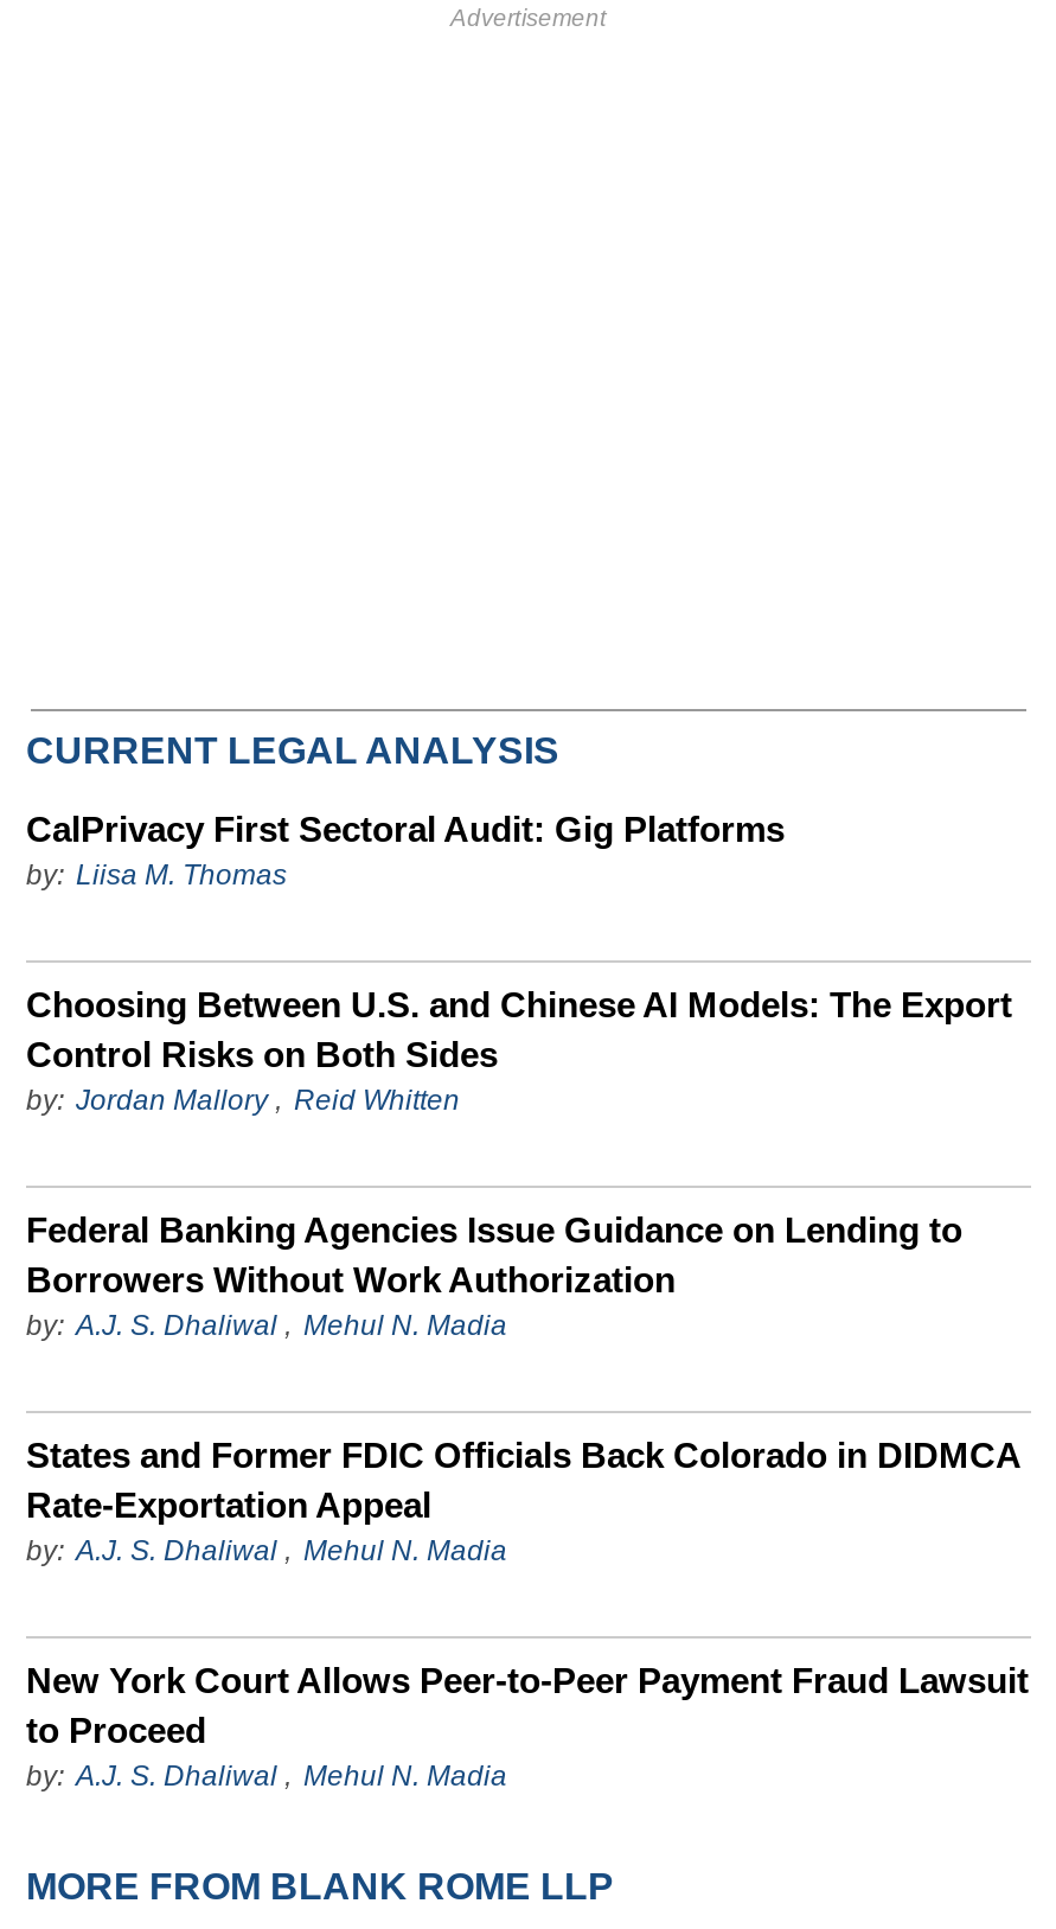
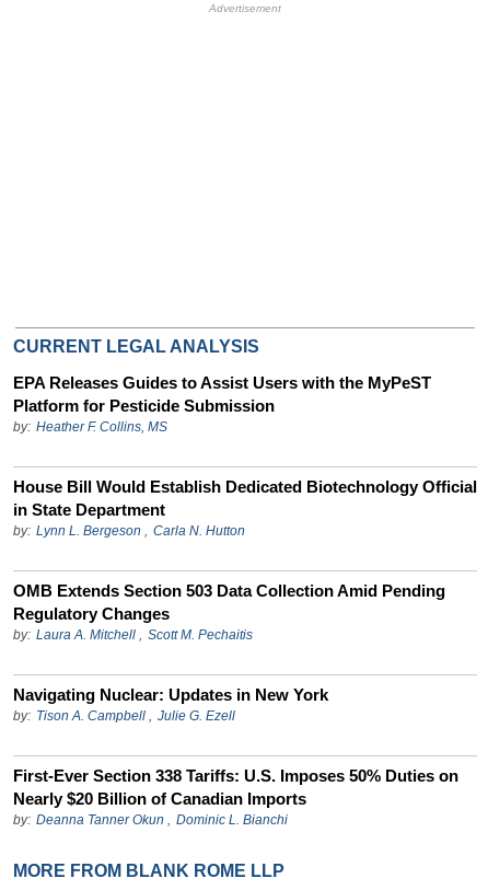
[26,809,785,892] CalPrivacy First Sectoral Audit: Gig Platforms | by: Liisa M. Thomas -> [13,374,431,435] EPA Releases Guides to Assist Users with the MyPeST | Platform for Pesticide Submission | by: Heather F. Collins, MS
[26,985,1012,1118] Choosing Between U.S. and Chinese AI Models: The Export | Control Risks on Both Sides | by: Jordan Mallory, Reid Whitten -> [13,478,477,539] House Bill Would Establish Dedicated Biotechnology Official | in State Department | by: Lynn L. Bergeson, Carla N. Hutton
[26,1210,962,1343] Federal Banking Agencies Issue Guidance on Lending to | Borrowers Without Work Authorization | by: A.J. S. Dhaliwal, Mehul N. Madia -> [13,582,445,643] OMB Extends Section 503 Data Collection Amid Pending | Regulatory Changes | by: Laura A. Mitchell, Scott M. Pechaitis
[26,1435,1019,1568] States and Former FDIC Officials Back Colorado in DIDMCA | Rate-Exportation Appeal | by: A.J. S. Dhaliwal, Mehul N. Madia -> [13,686,328,724] Navigating Nuclear: Updates in New York | by: Tison A. Campbell, Julie G. Ezell
[26,1661,1029,1793] New York Court Allows Peer-to-Peer Payment Fraud Lawsuit | to Proceed | by: A.J. S. Dhaliwal, Mehul N. Madia -> [13,767,458,828] First-Ever Section 338 Tariffs: U.S. Imposes 50% Duties on | Nearly $20 Billion of Canadian Imports | by: Deanna Tanner Okun, Dominic L. Bianchi

